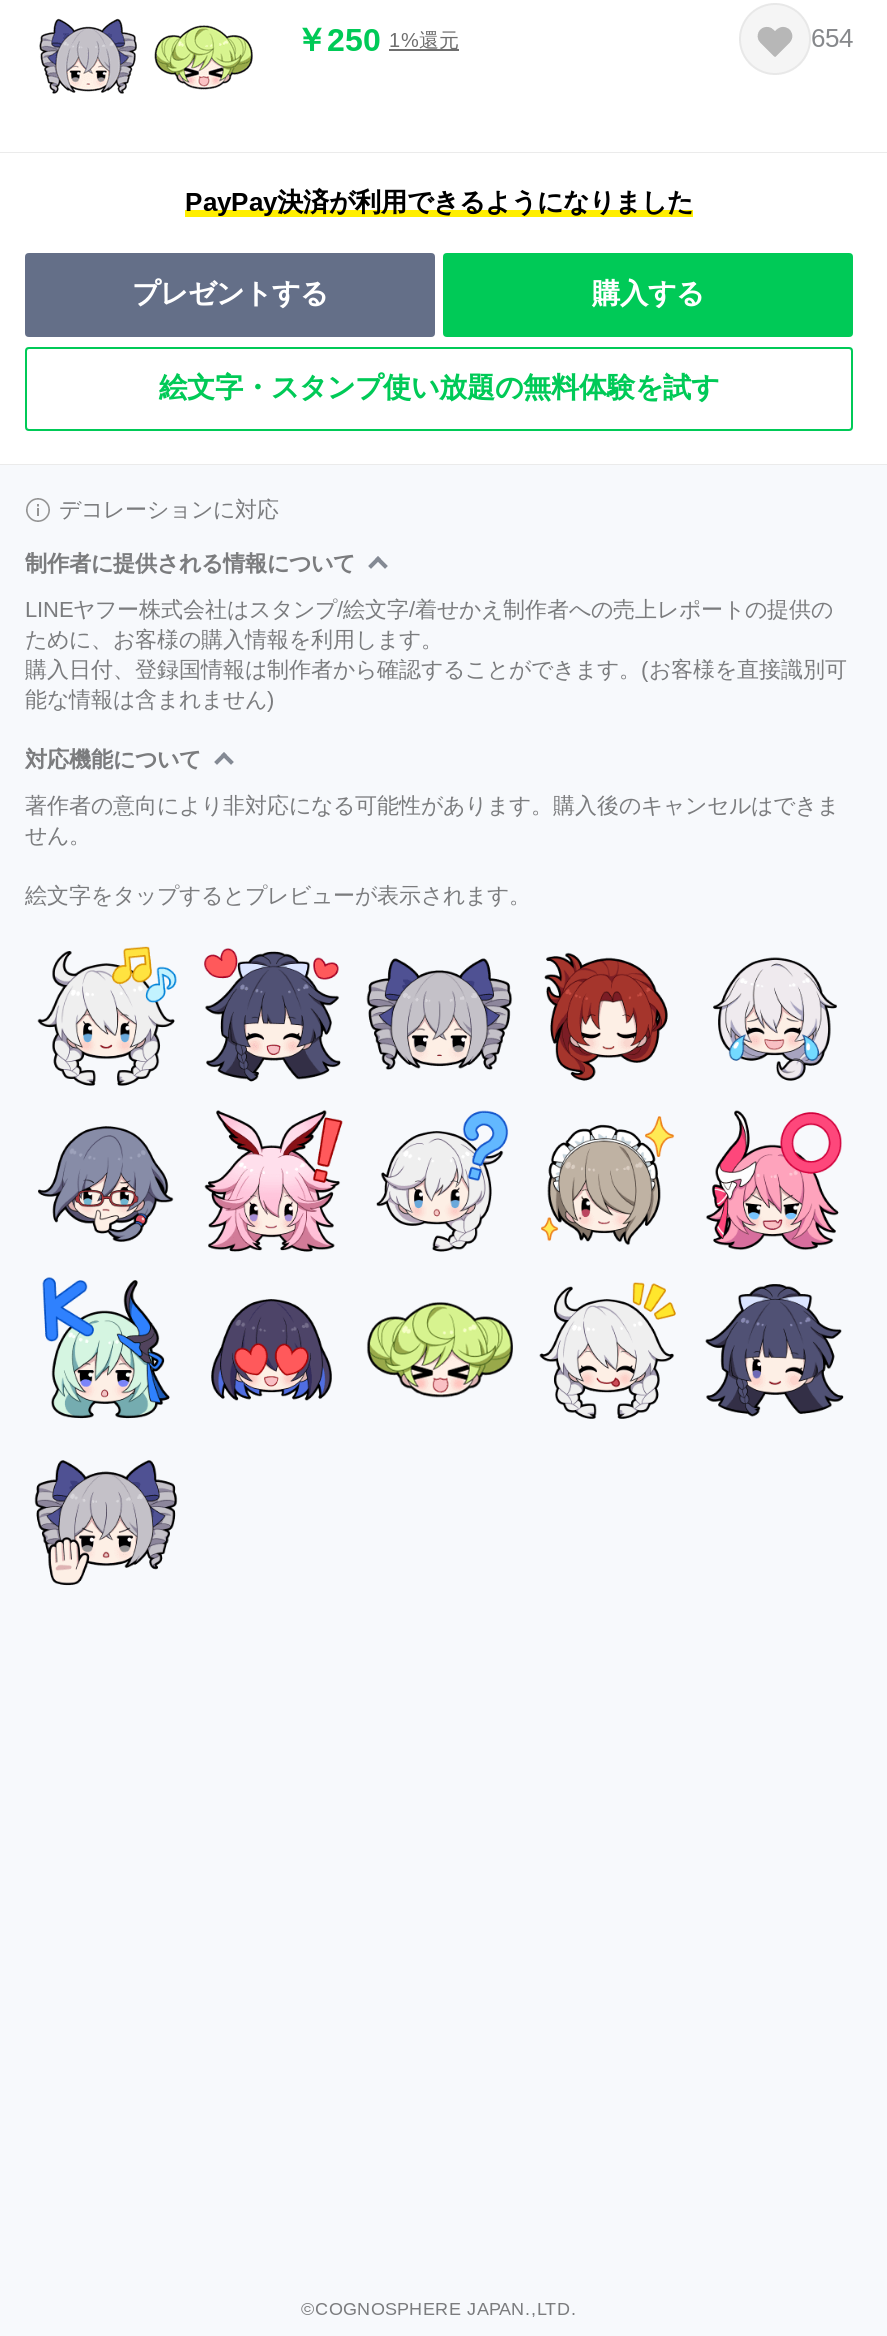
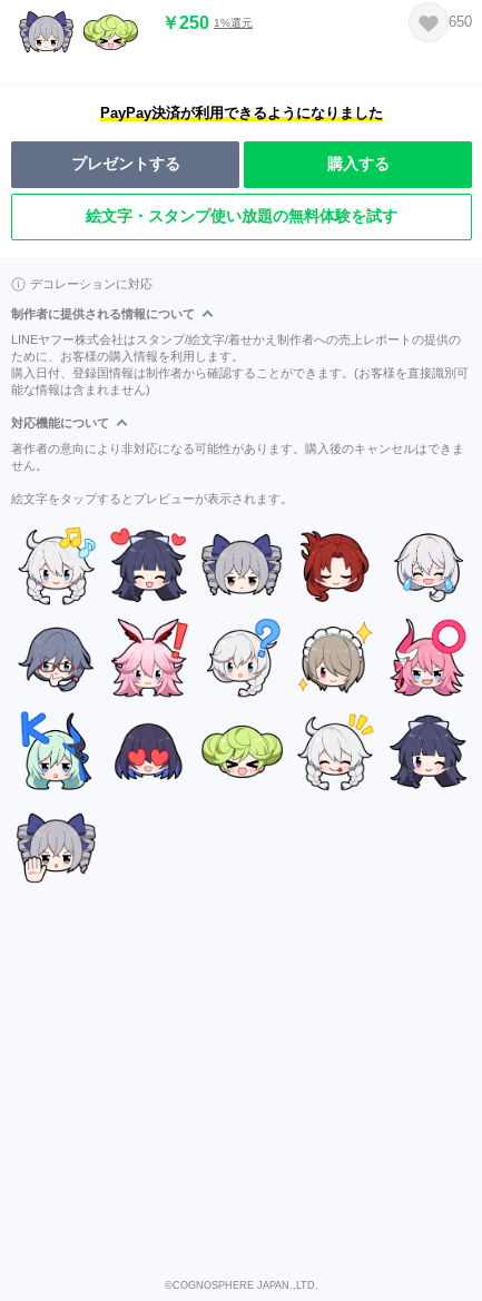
[811,23,853,53] 654 -> [449,13,472,30] 650

